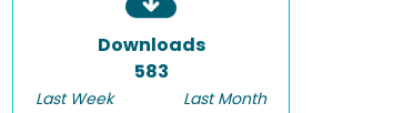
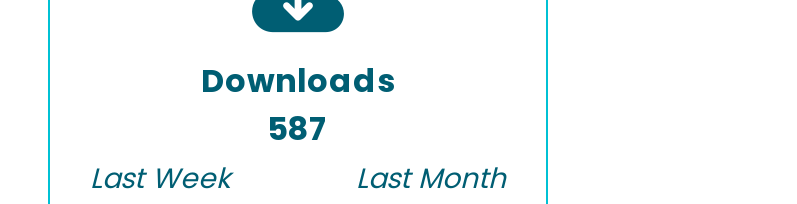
[134,59,168,84] 583 -> [267,106,329,152] 587

